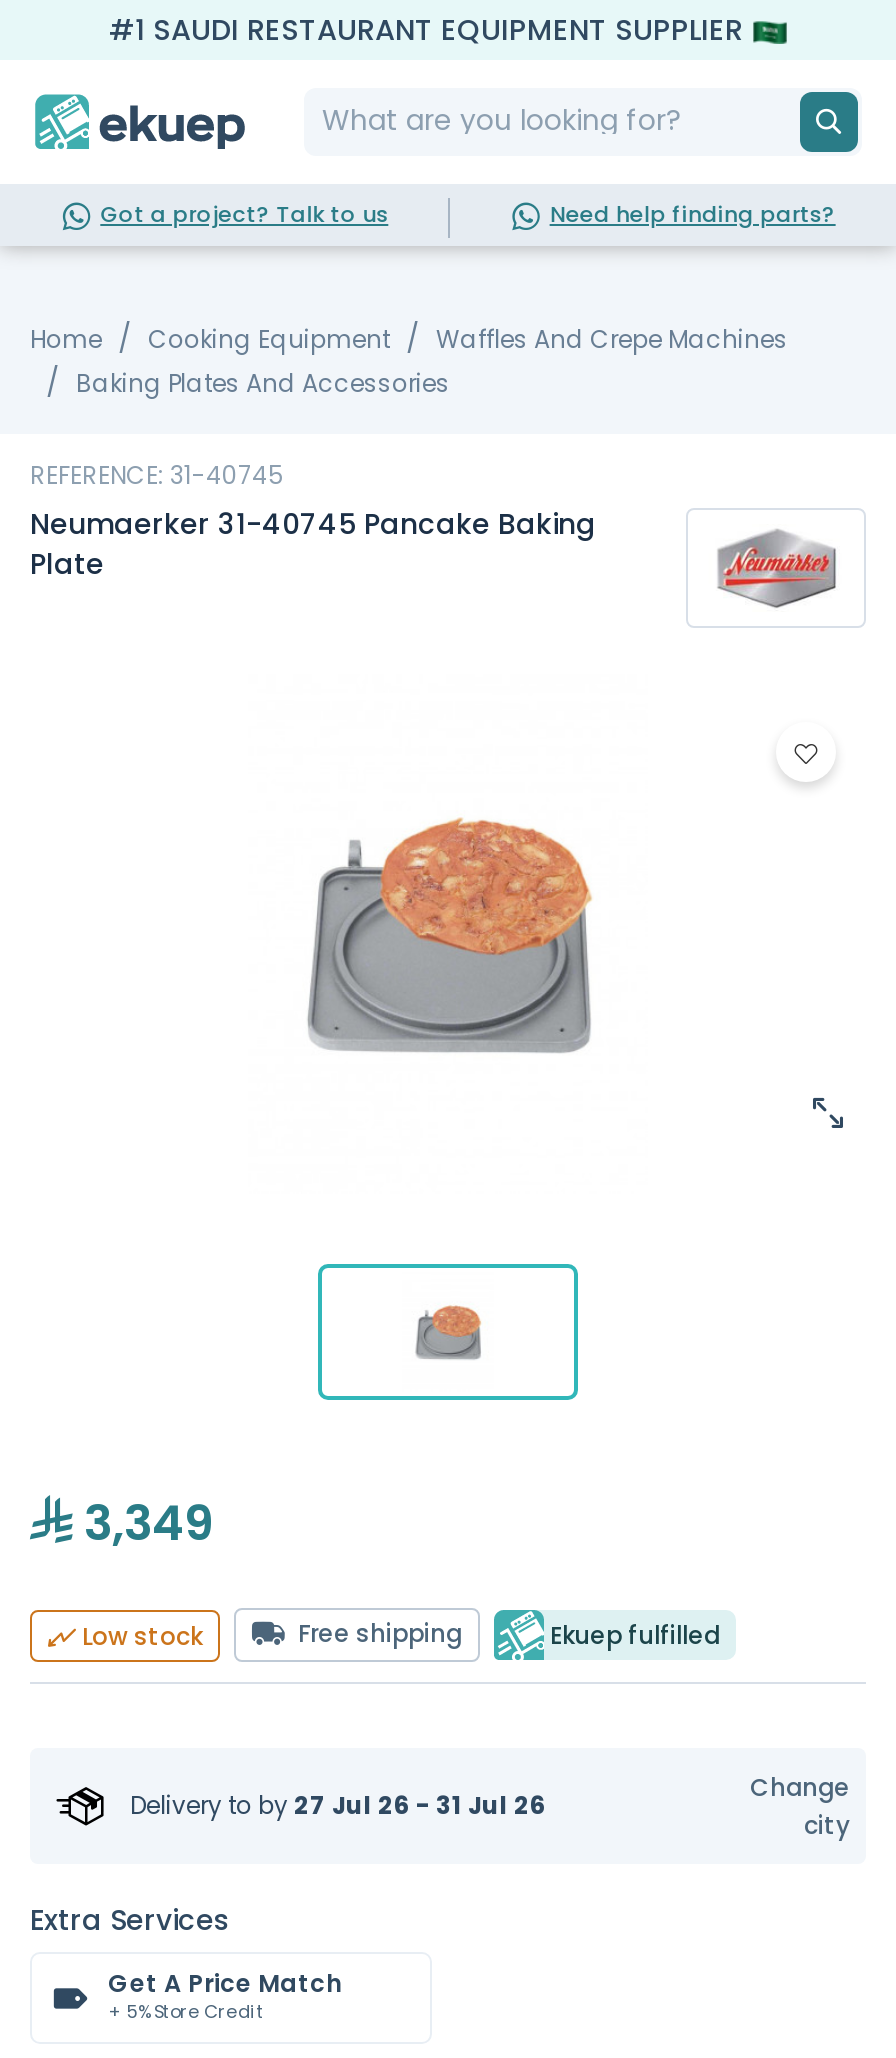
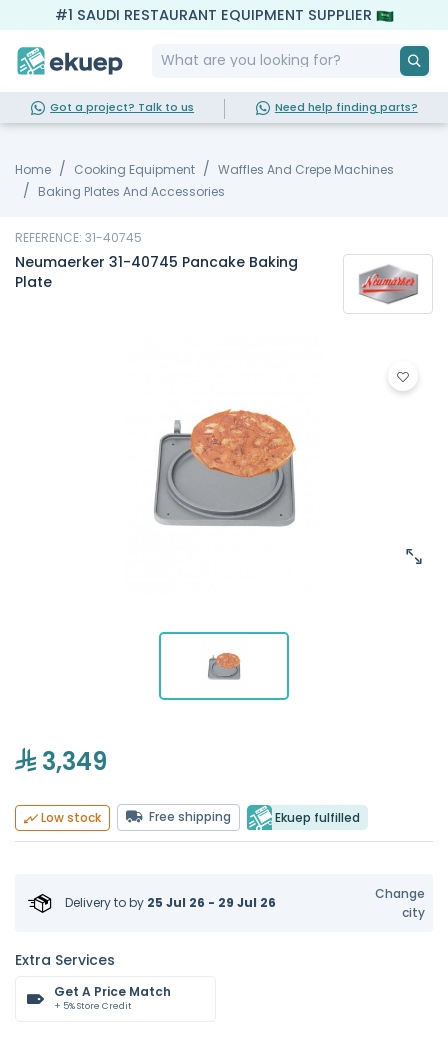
[130,1788,546,1822] Delivery to by 27 Jul 26 - 31 Jul 26 -> [65,894,276,911] Delivery to by 25 Jul 26 - 29 Jul 26

